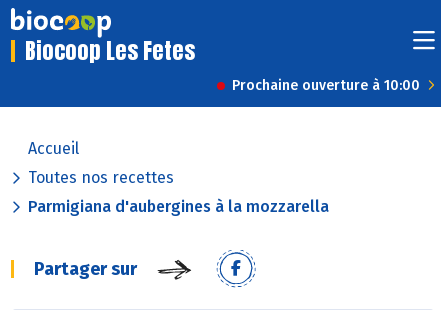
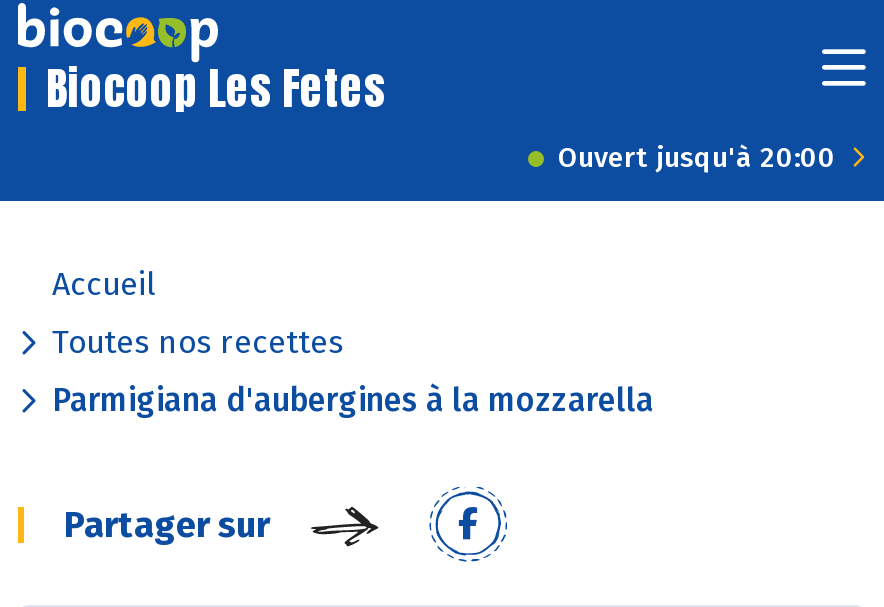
[232,77,420,94] Prochaine ouverture à 10:00 -> [558,141,836,175] Ouvert jusqu'à 20:00

